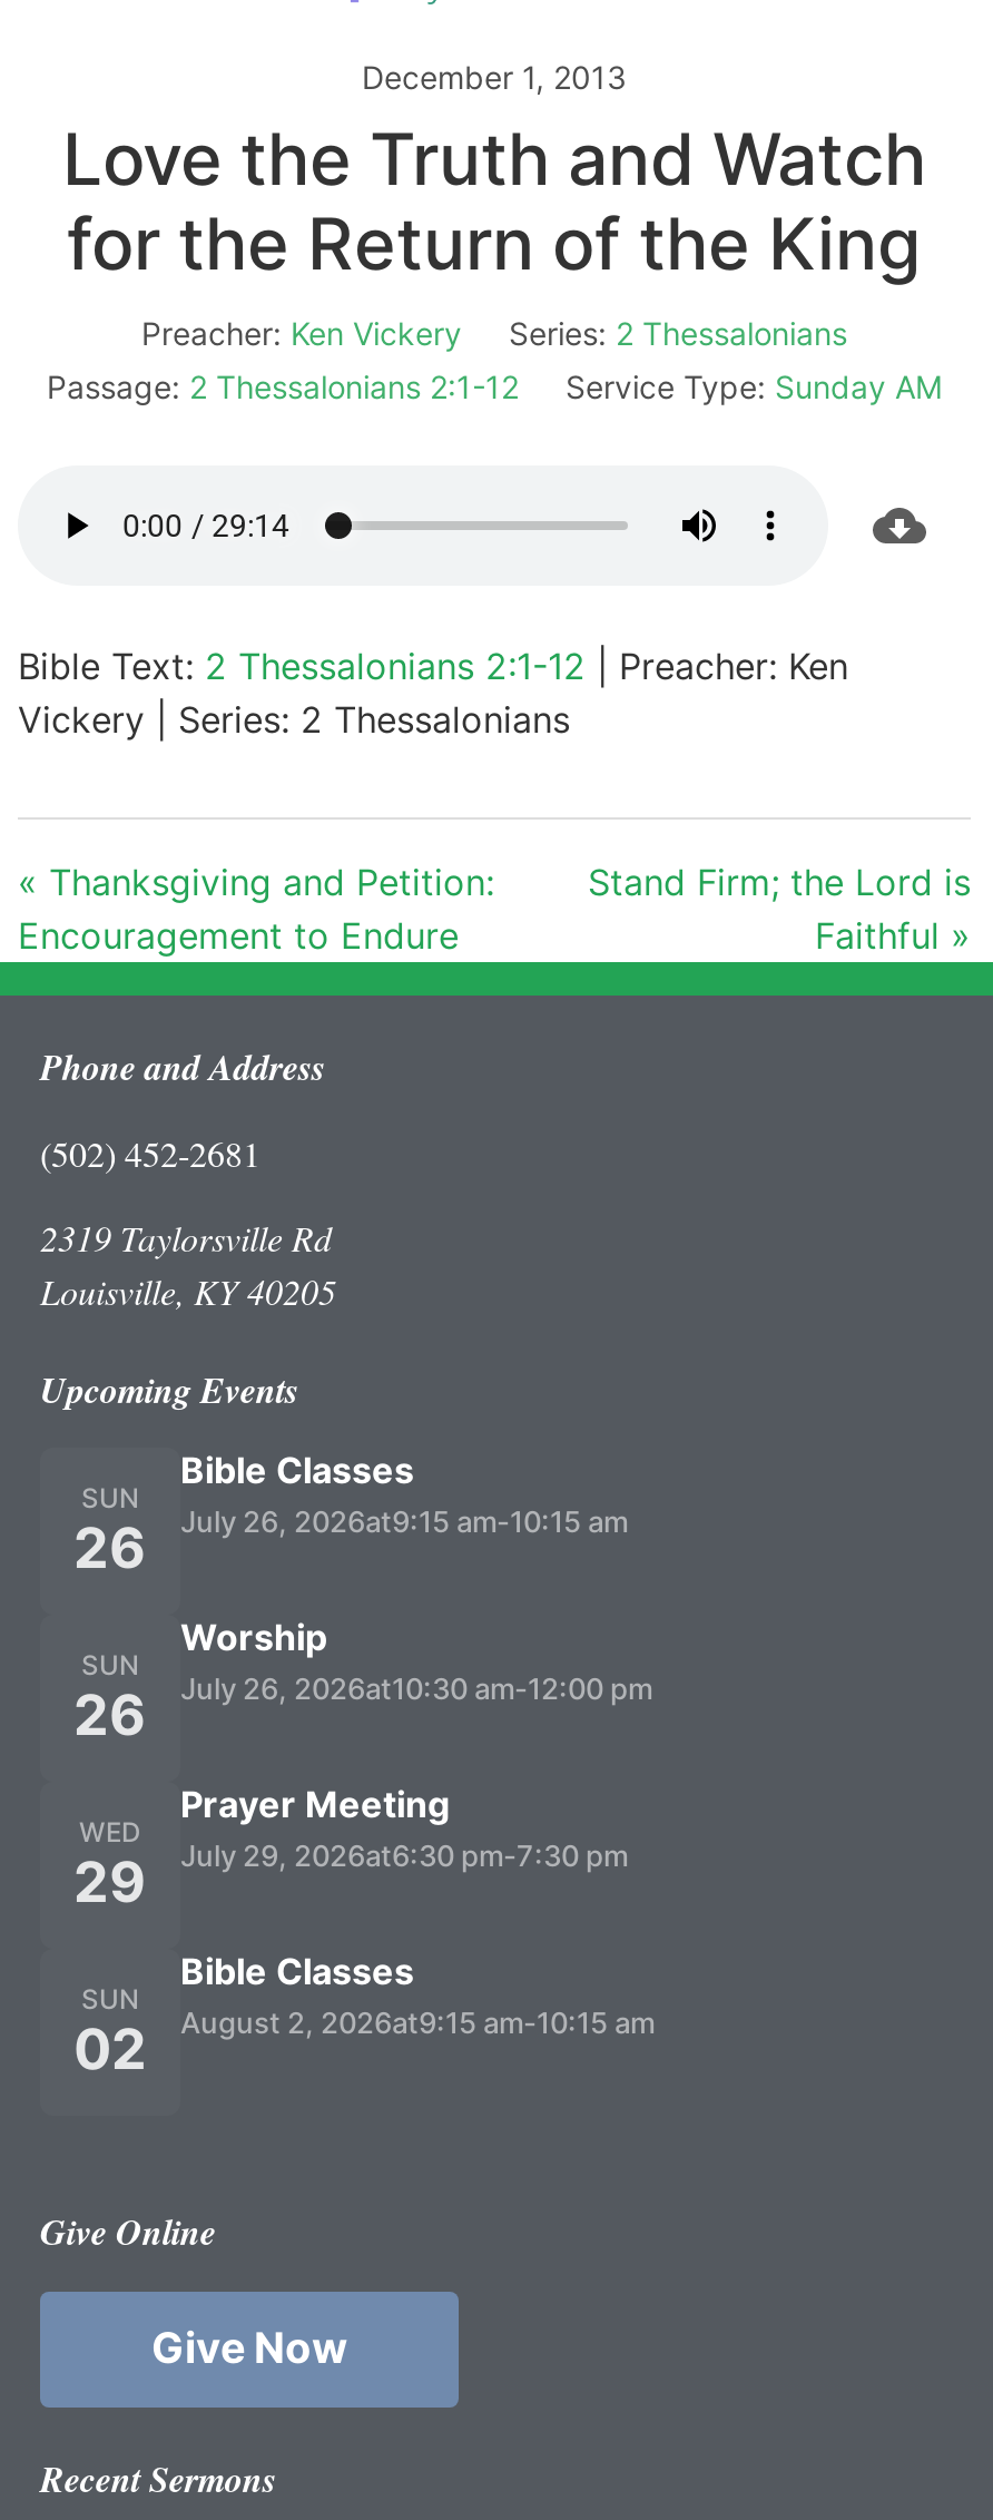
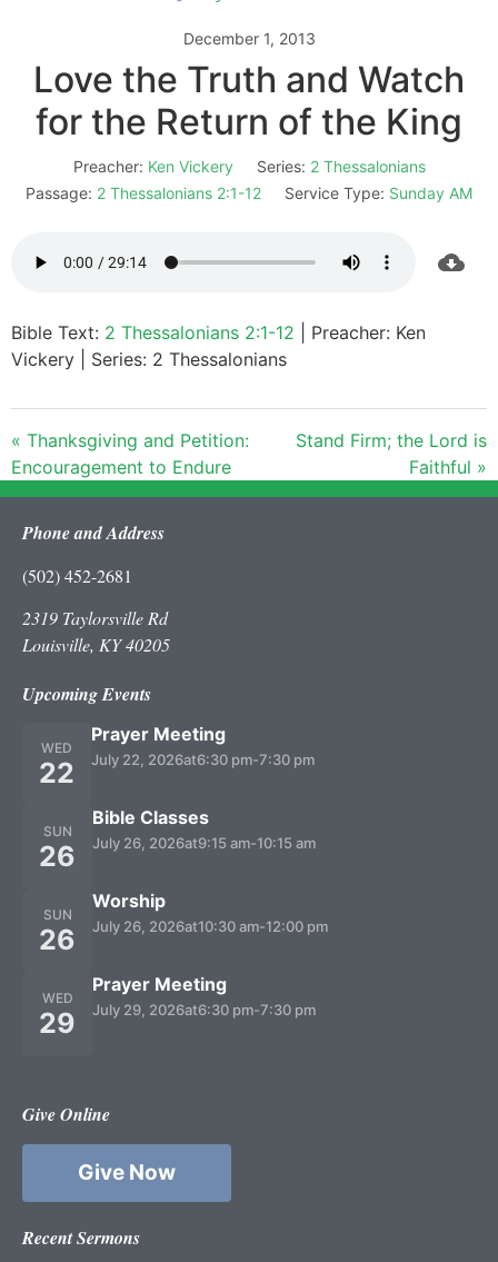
none -> [39,740,74,790] WED | 22
none -> [91,723,315,769] Prayer Meeting | July 22, 2026at6:30 pm-7:30 pm
moved [73,1449,652,1916] -> [39,807,328,1040]: SUN | 26 | Bible Classes | ... | Prayer Meeting | July 29, 2026at6:30 pm-7:30 pm
[180,1950,655,2041] Bible Classes | August 2, 2026at9:15 am-10:15 am -> none
[73,1983,147,2083] SUN | 02 -> none

